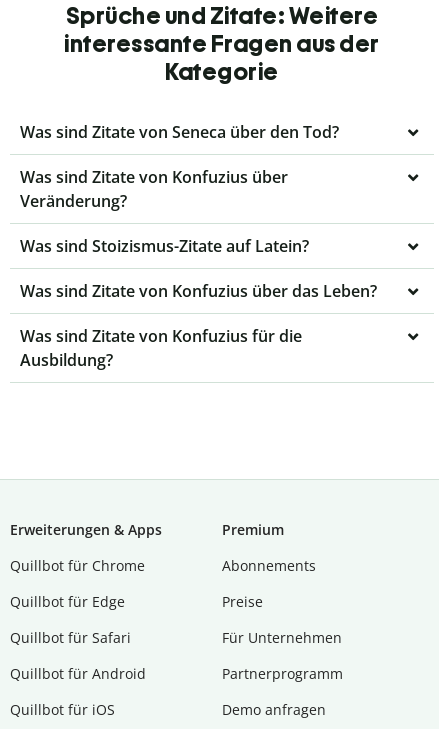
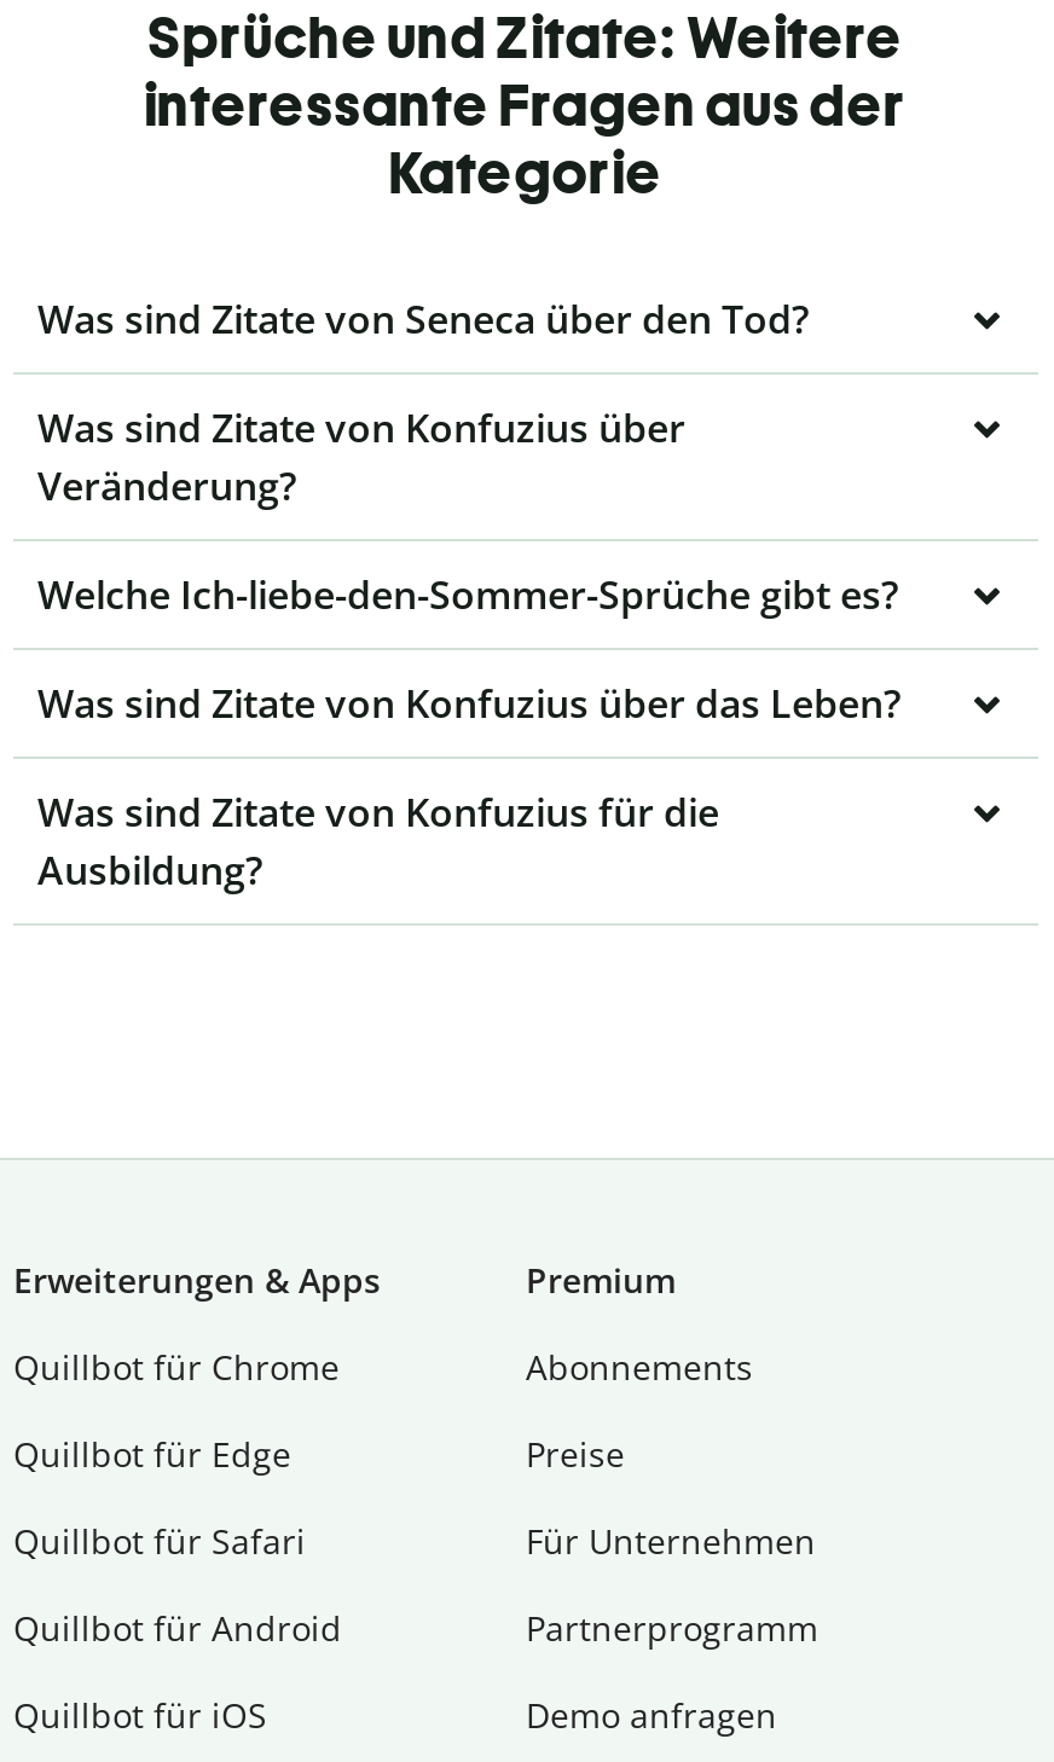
[20,235,309,257] Was sind Stoizismus-Zitate auf Latein? -> [37,569,898,622] Welche Ich-liebe-den-Sommer-Sprüche gibt es?

